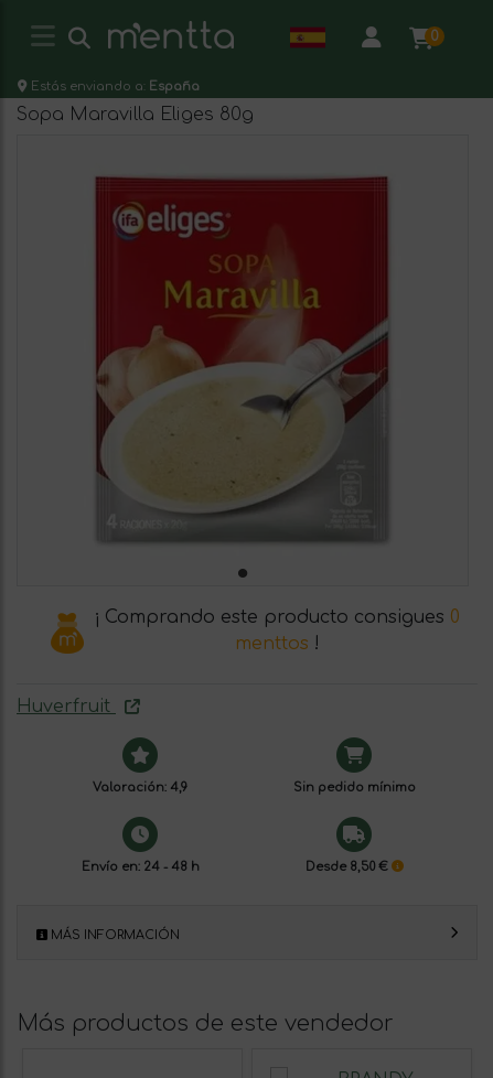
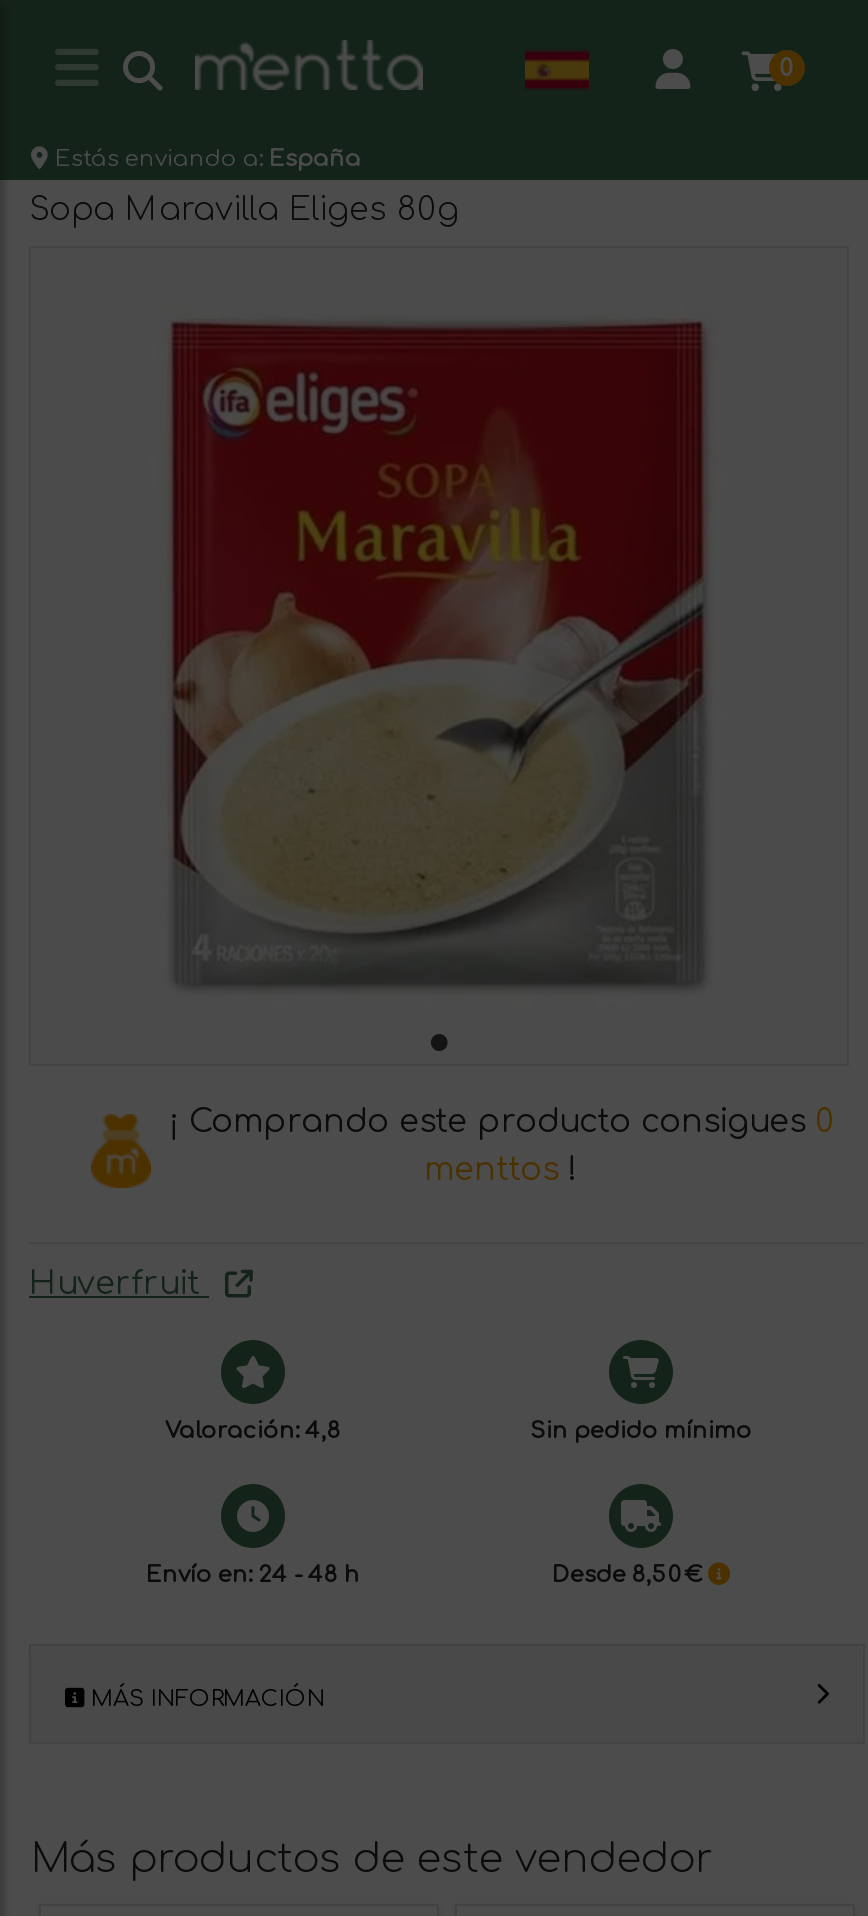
[93,780,187,795] Valoración: 4,9 -> [165,1418,341,1444] Valoración: 4,8

